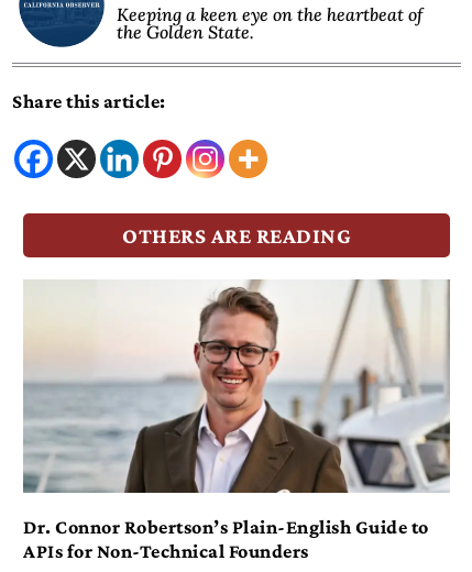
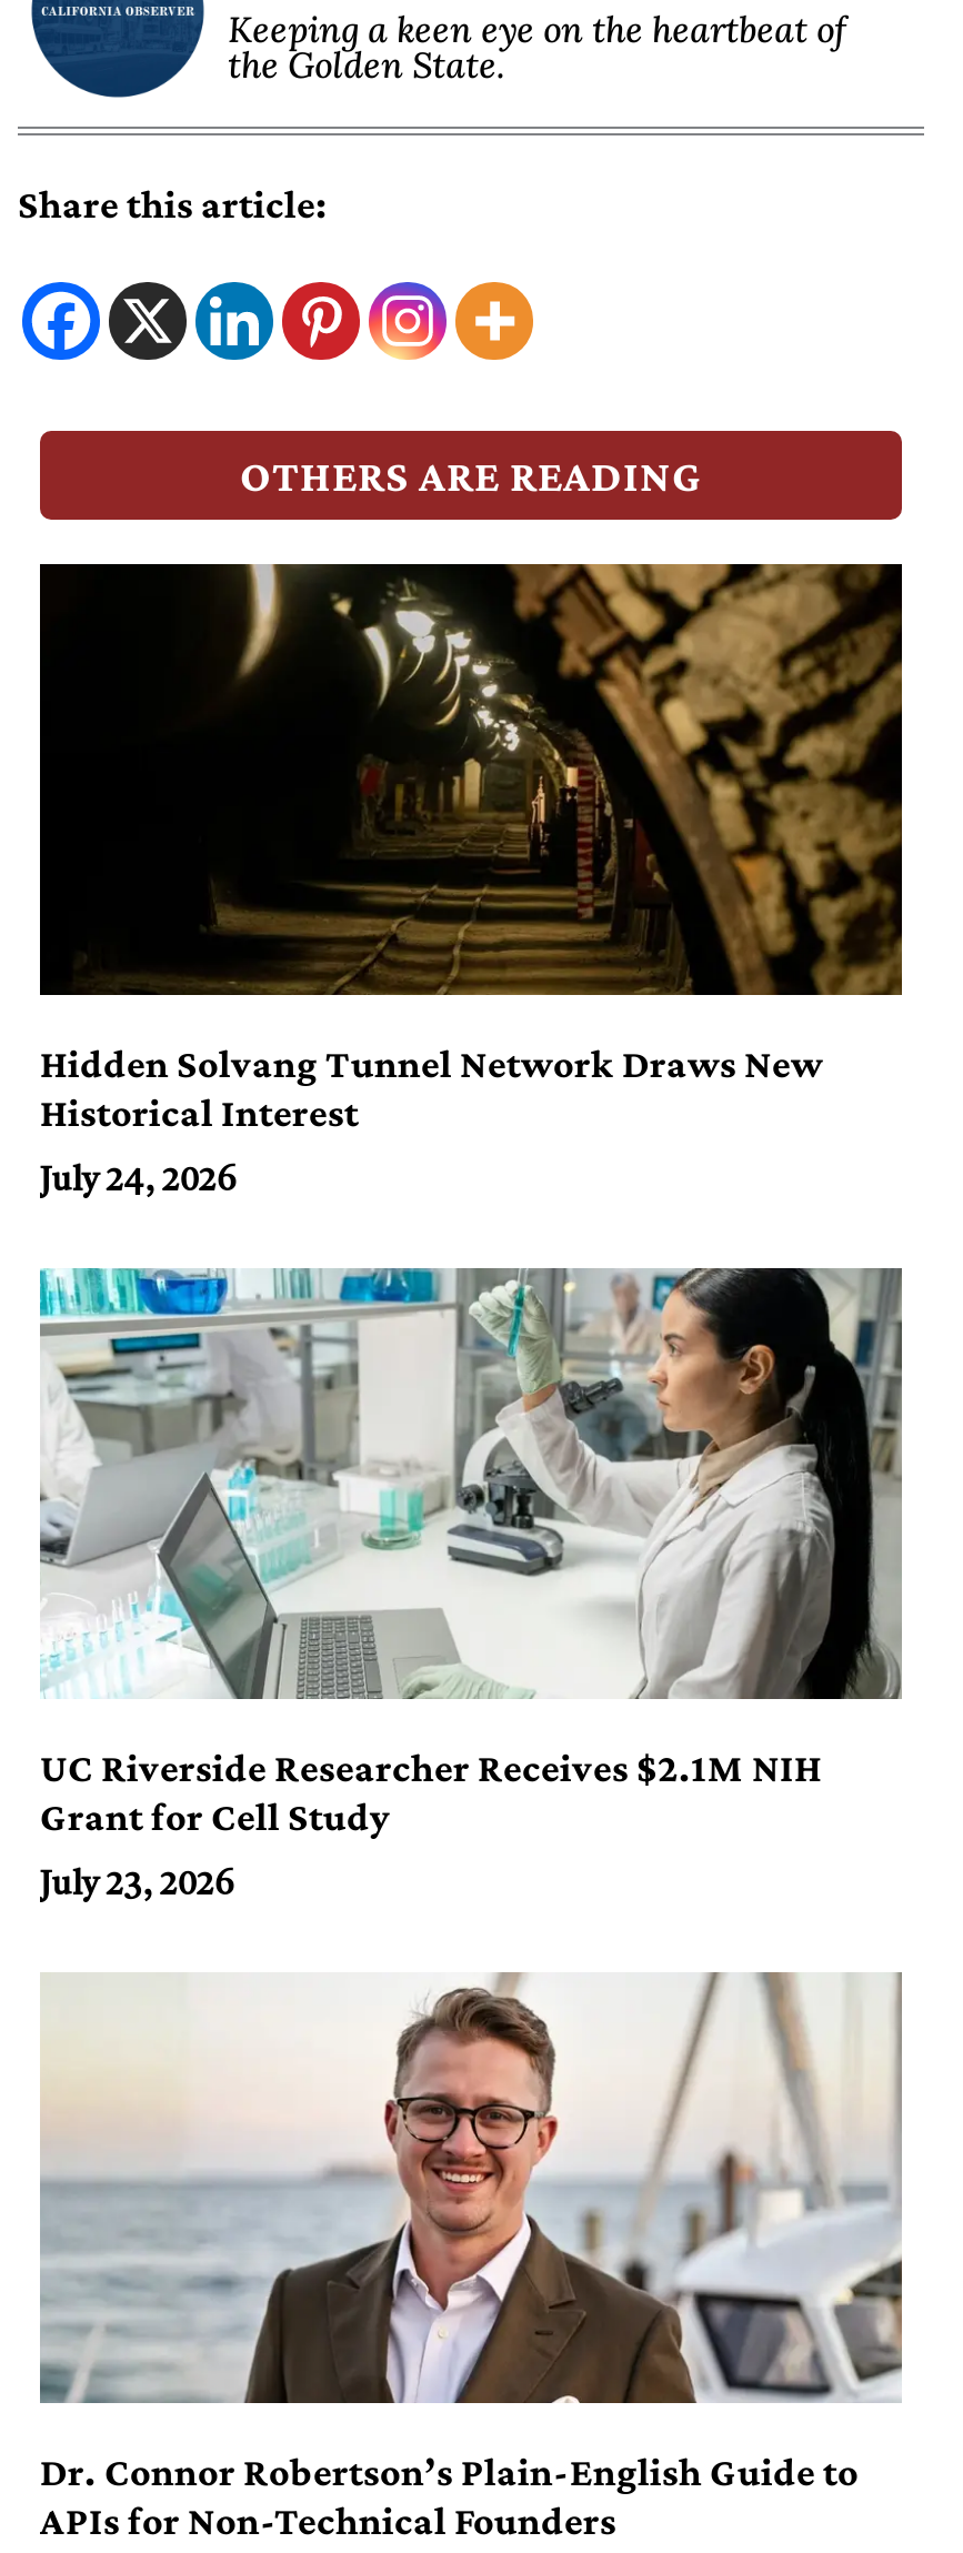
none -> [38,562,904,1200] [image] | Hidden Solvang Tunnel Network Draws New | Historical Interest | July 24, 2026
none -> [38,1266,904,1904] [image] | UC Riverside Researcher Receives $2.1M NIH | Grant for Cell Study | July 23, 2026

